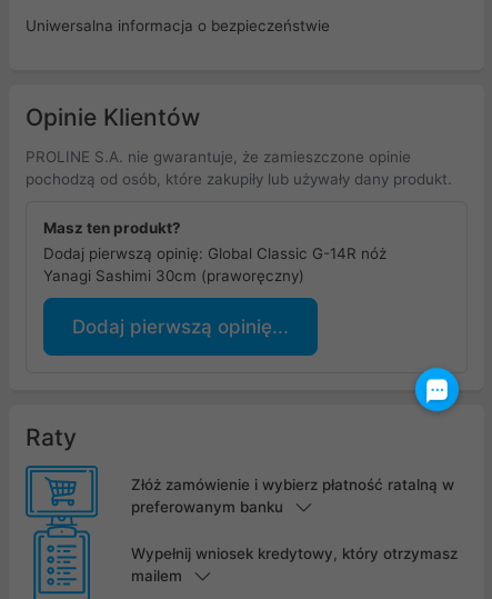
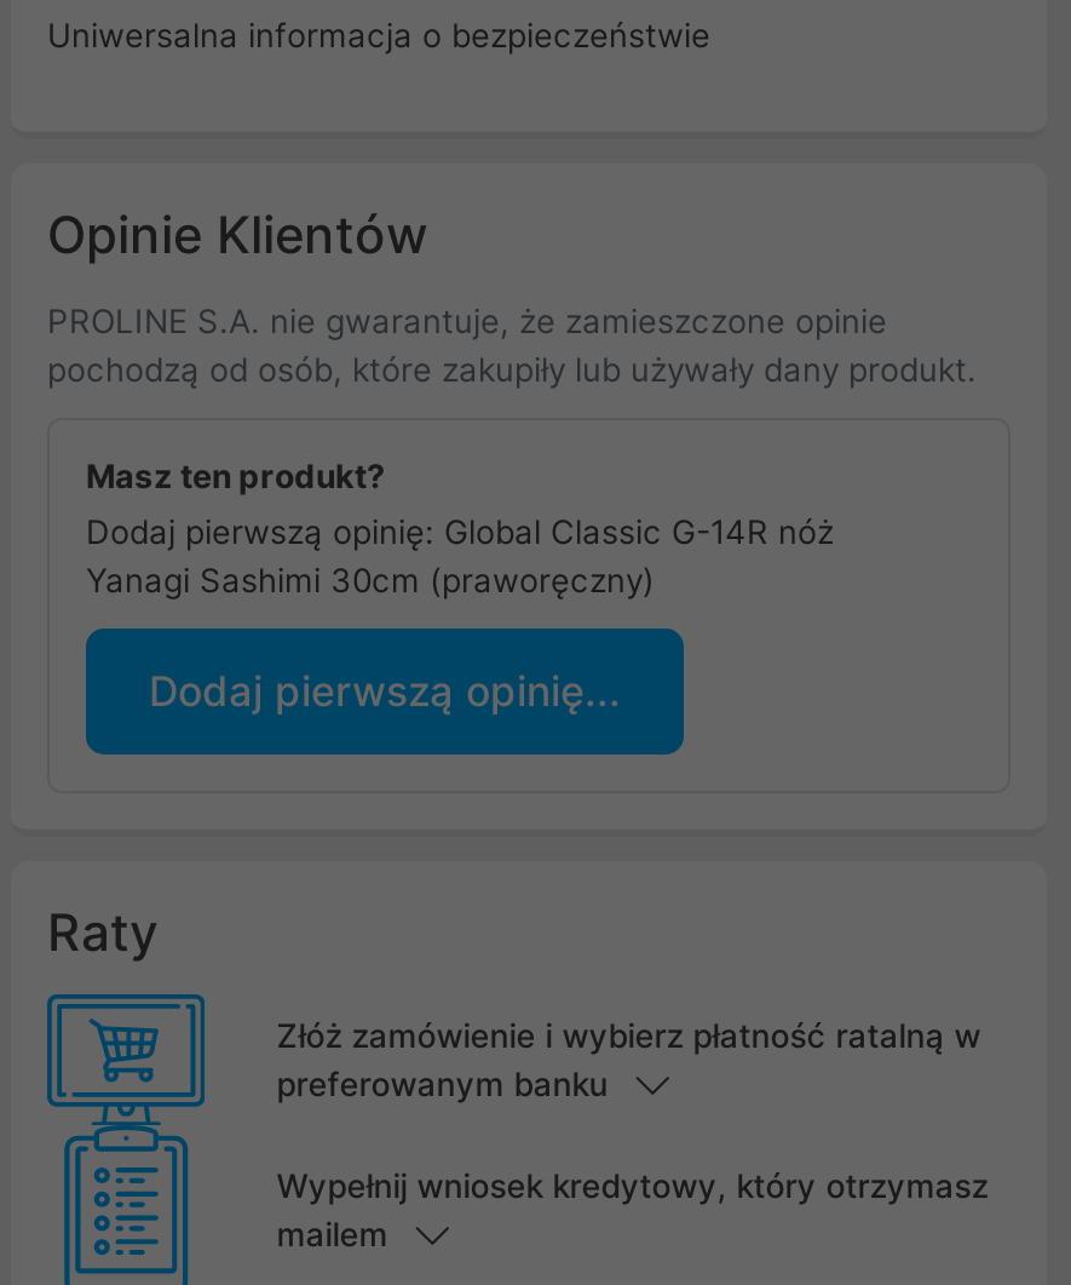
[414,367,460,413] [image] -> none

